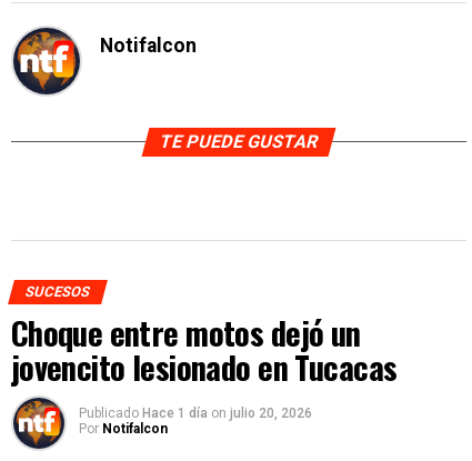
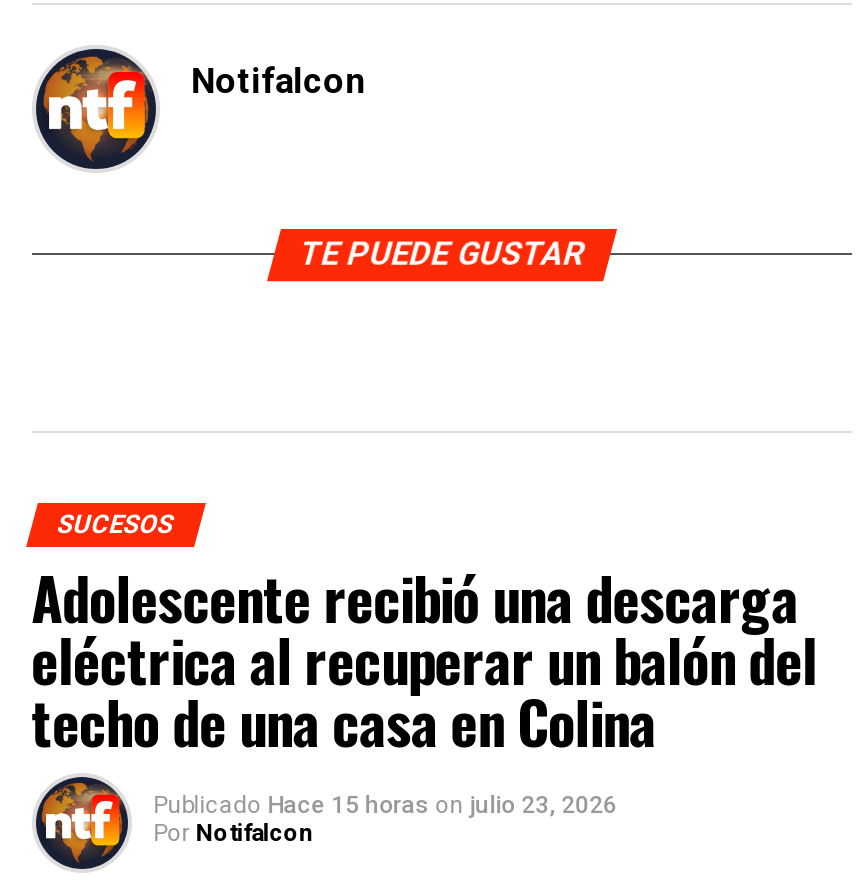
[11,309,397,421] Choque entre motos dejó un | jovencito lesionado en Tucacas | Publicado Hace 1 día on julio 20, 2026 -> [31,556,817,820] Adolescente recibió una descarga | eléctrica al recuperar un balón del | techo de una casa en Colina | Publicado Hace 15 horas on julio 23, 2026

